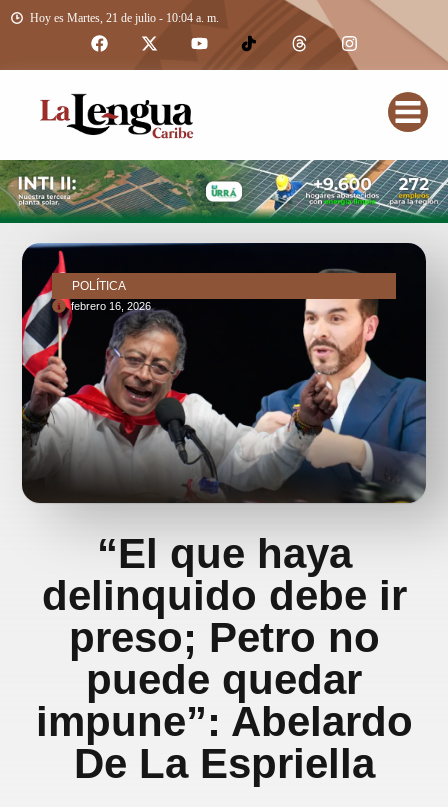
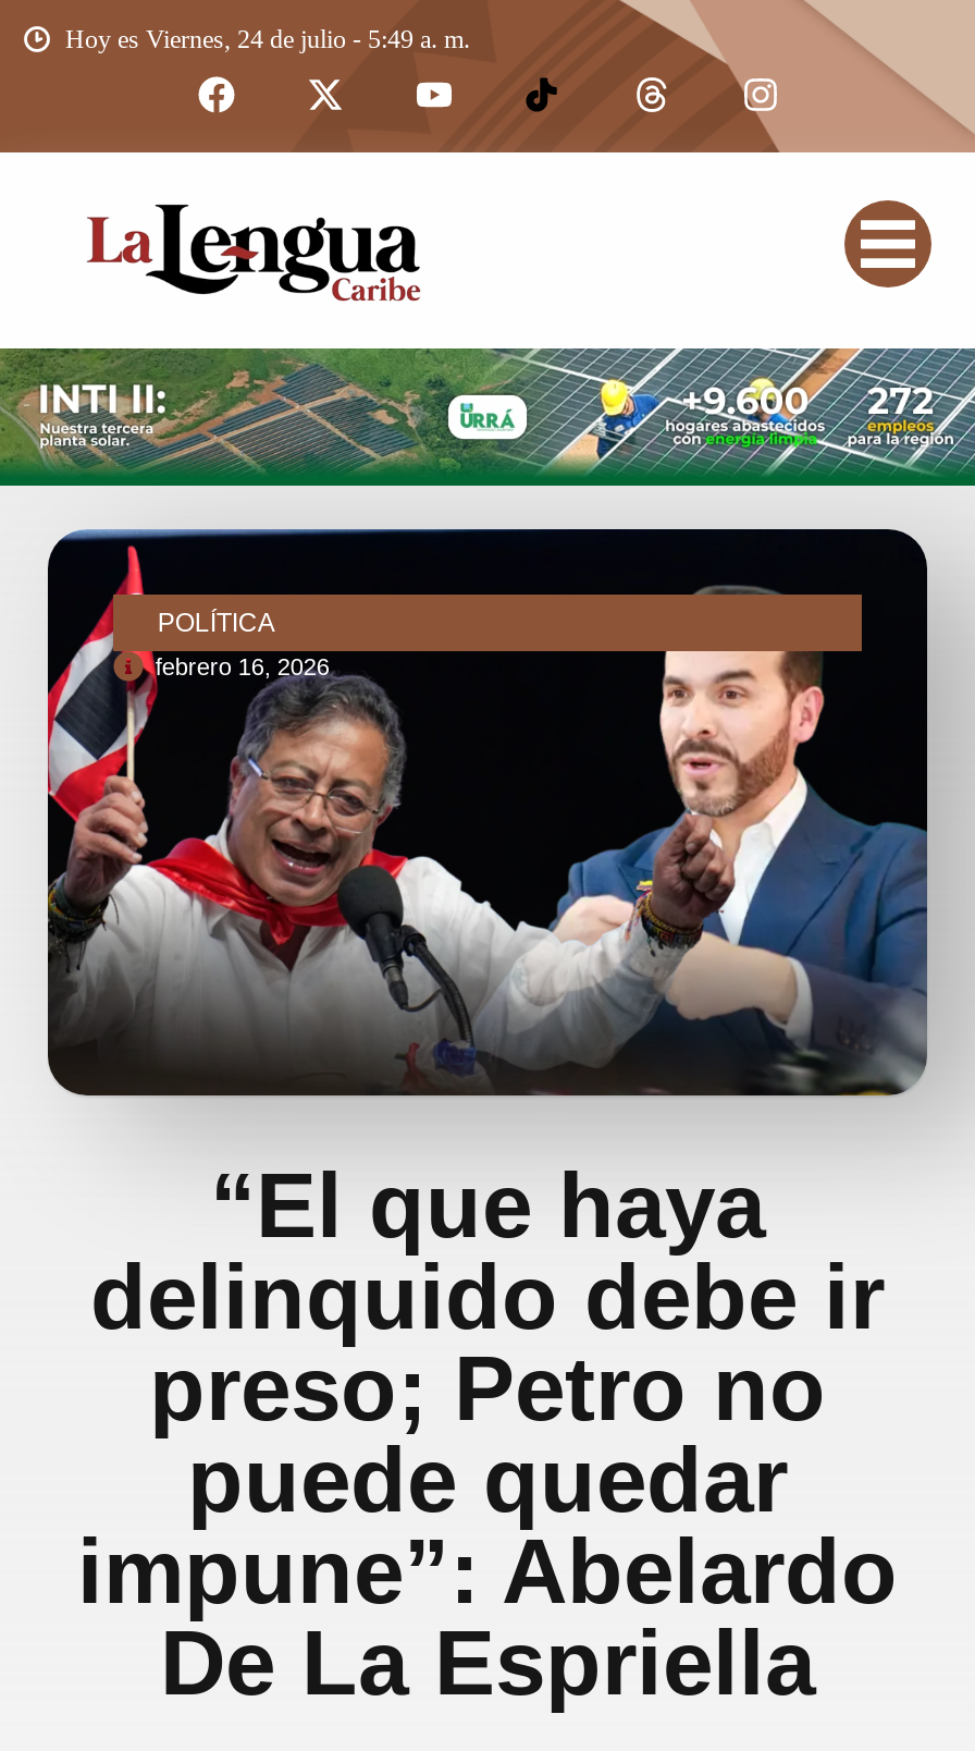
[30,11,219,25] Hoy es Martes, 21 de julio - 10:04 a. m. -> [65,24,470,54] Hoy es Viernes, 24 de julio - 5:49 a. m.

